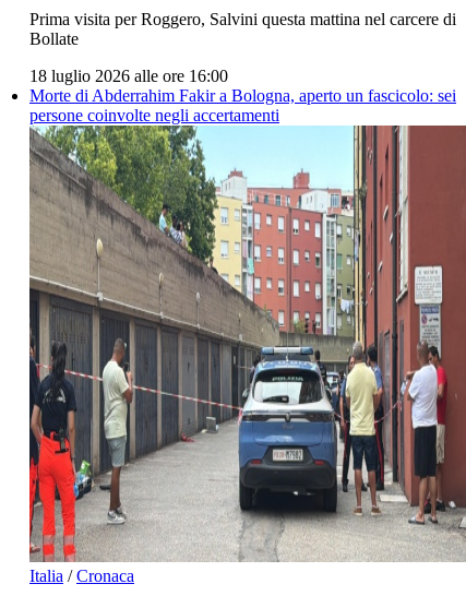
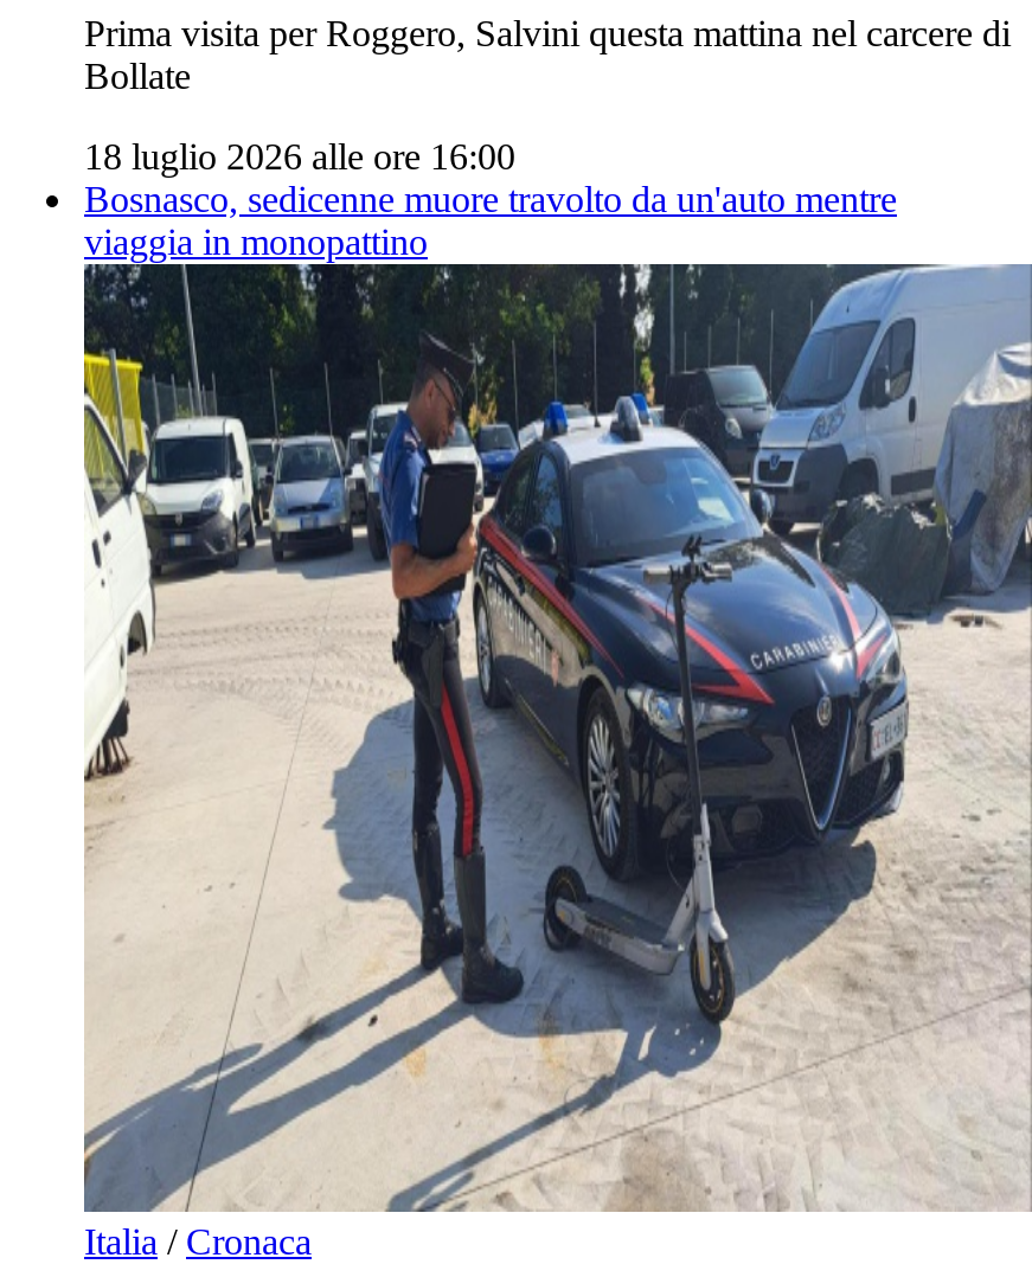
[29,86,456,124] Morte di Abderrahim Fakir a Bologna, aperto un fascicolo: sei | persone coinvolte negli accertamenti -> [84,178,897,261] Bosnasco, sedicenne muore travolto da un'auto mentre | viaggia in monopattino
[28,124,463,562] [image] -> [82,262,1025,1212] [image]

